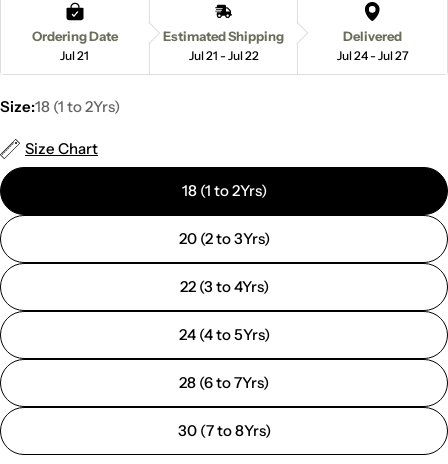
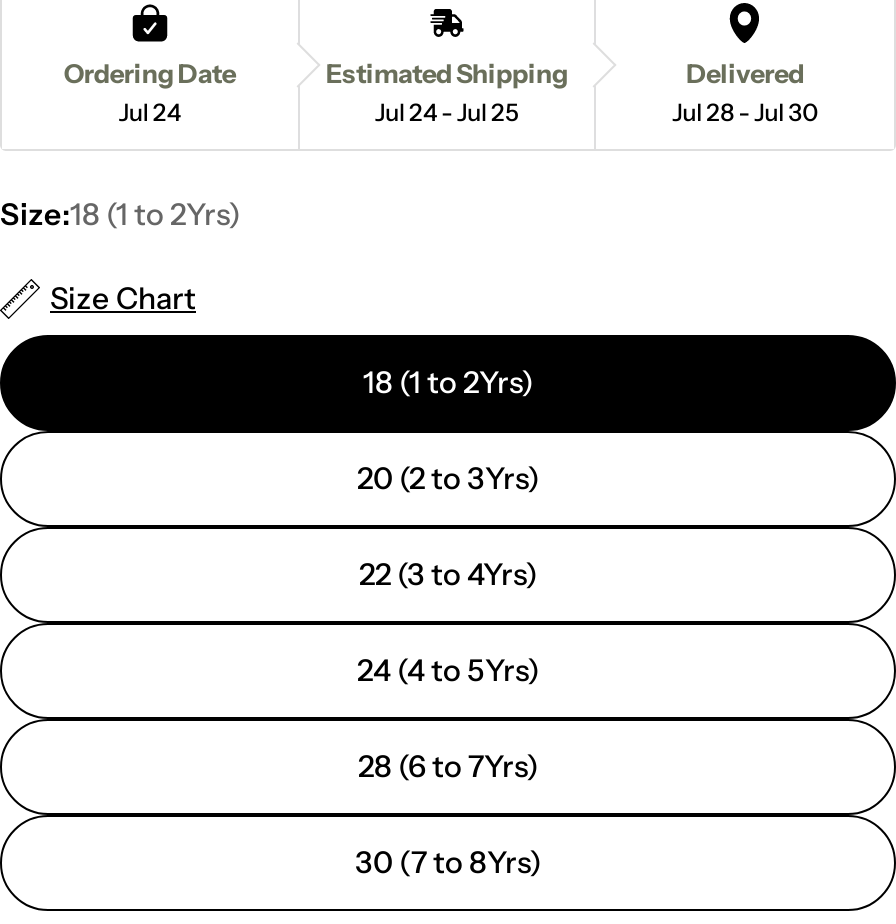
[60,48,89,63] Jul 21 -> [119,96,181,126] Jul 24
[188,48,258,63] Jul 21 - Jul 22 -> [375,96,519,126] Jul 24 - Jul 25
[337,48,409,63] Jul 24 - Jul 27 -> [672,96,818,126] Jul 28 - Jul 30

